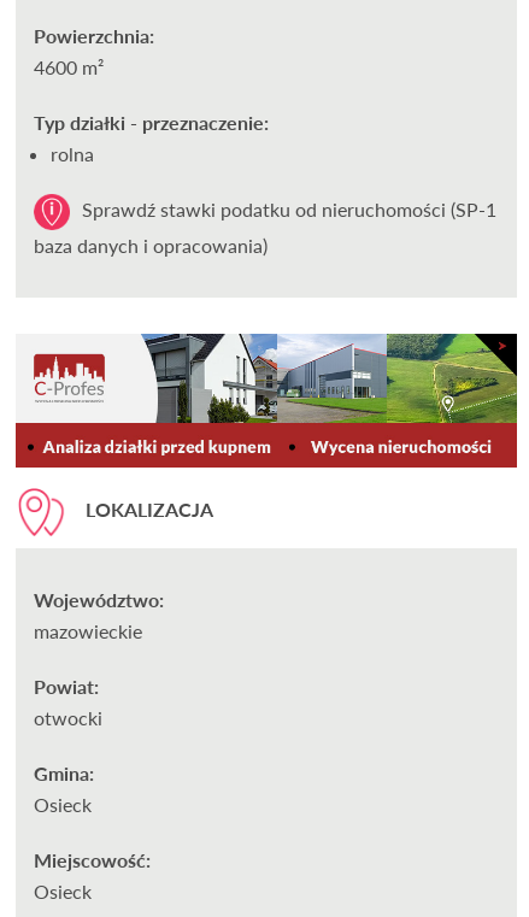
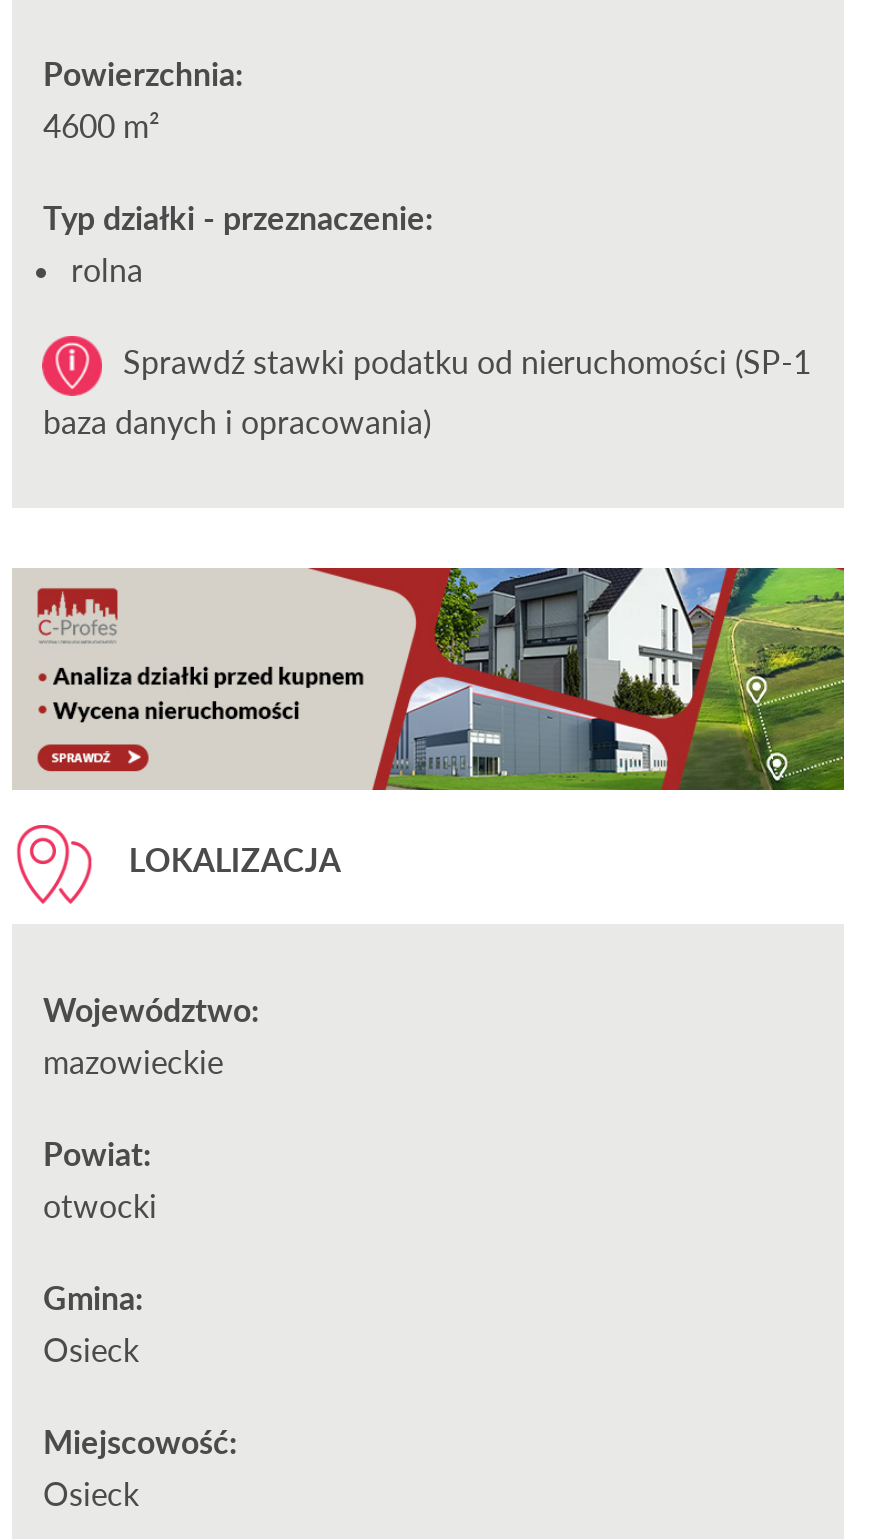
[14,333,518,469] [image] -> [12,566,846,792] [image]

